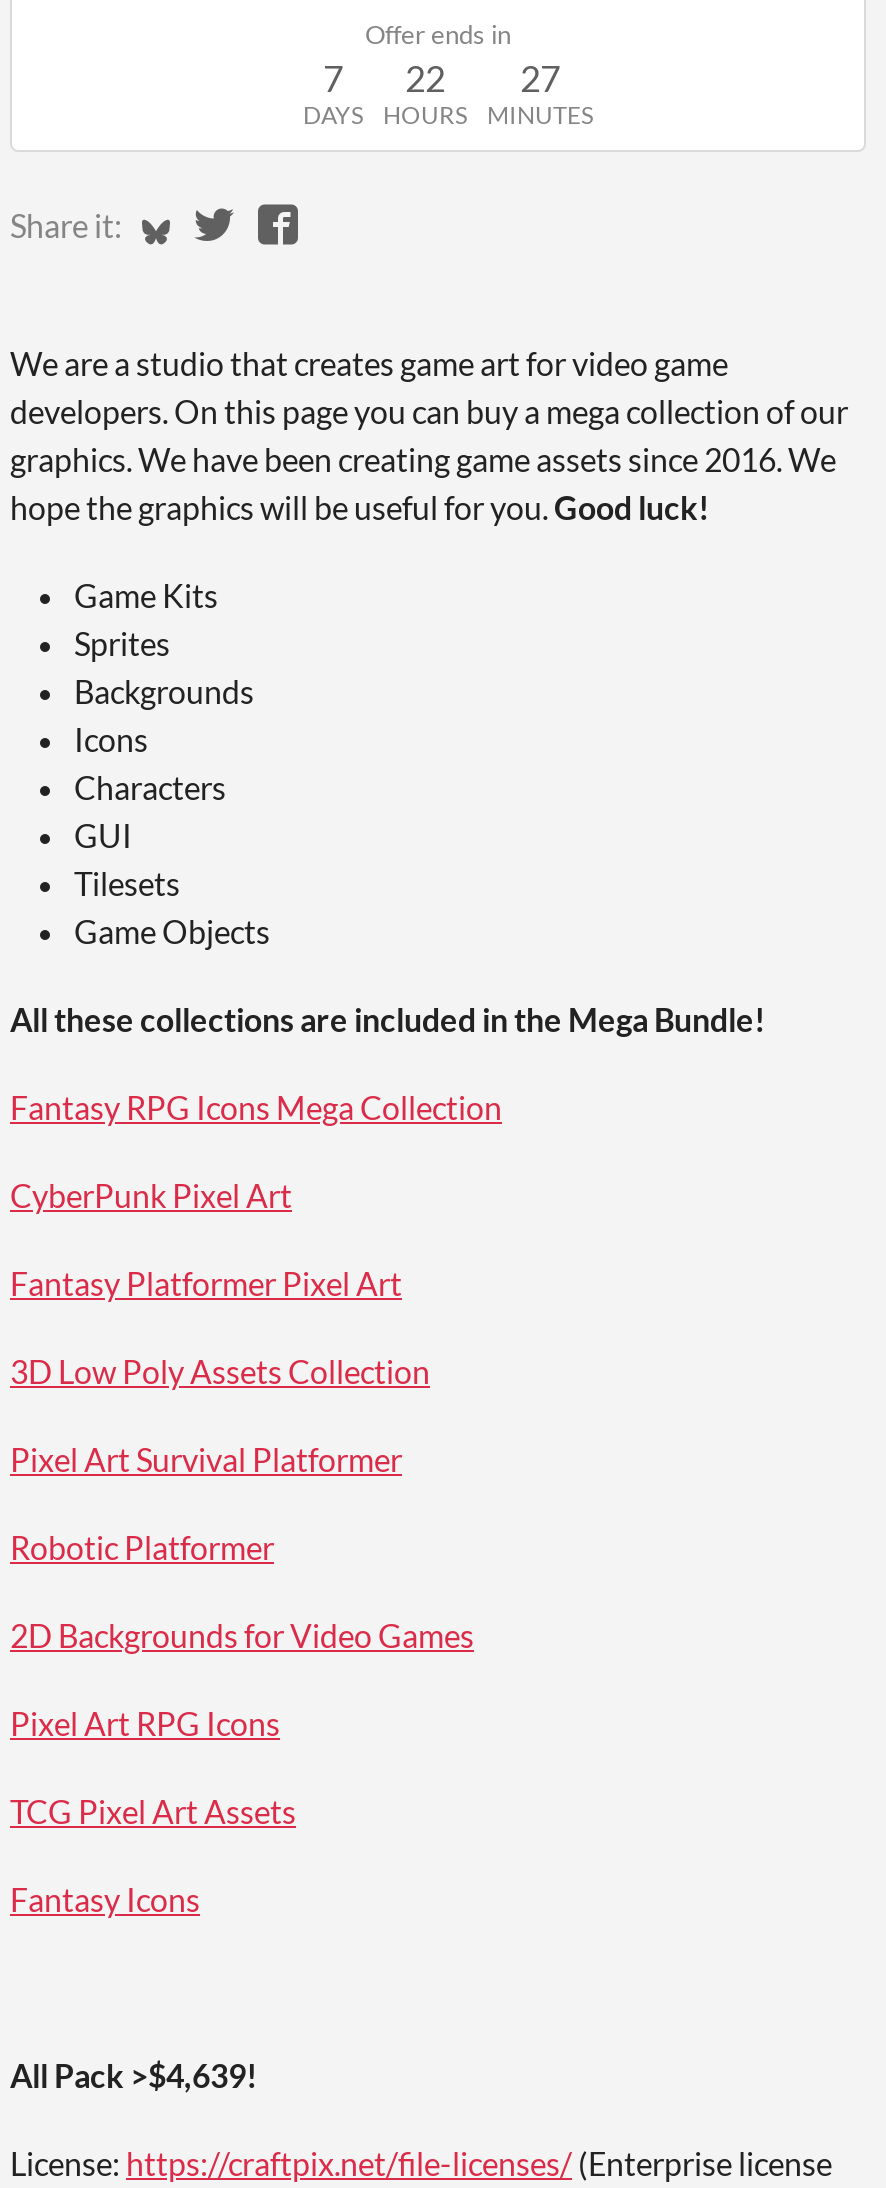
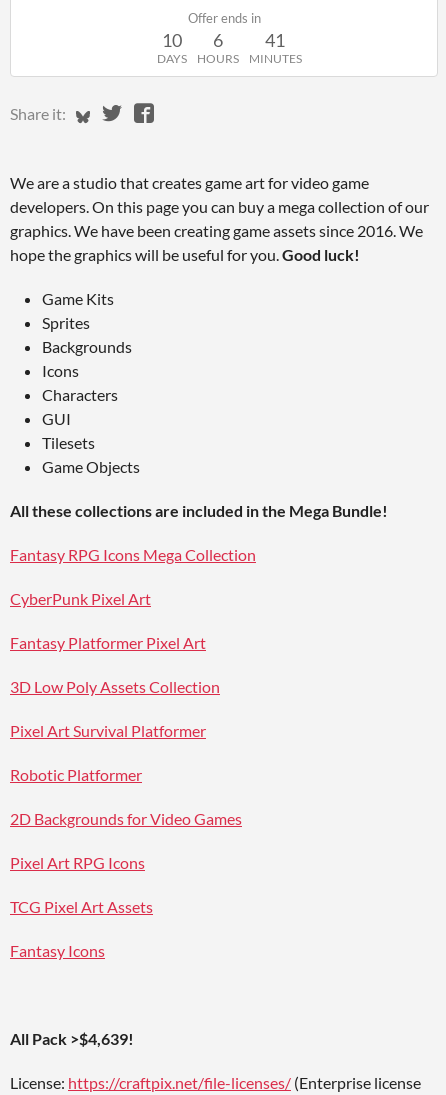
[323,56,343,100] 7 -> [161,29,181,51] 10
[405,56,445,100] 22 -> [212,29,222,51] 6
[520,56,560,100] 27 -> [265,29,285,51] 41

